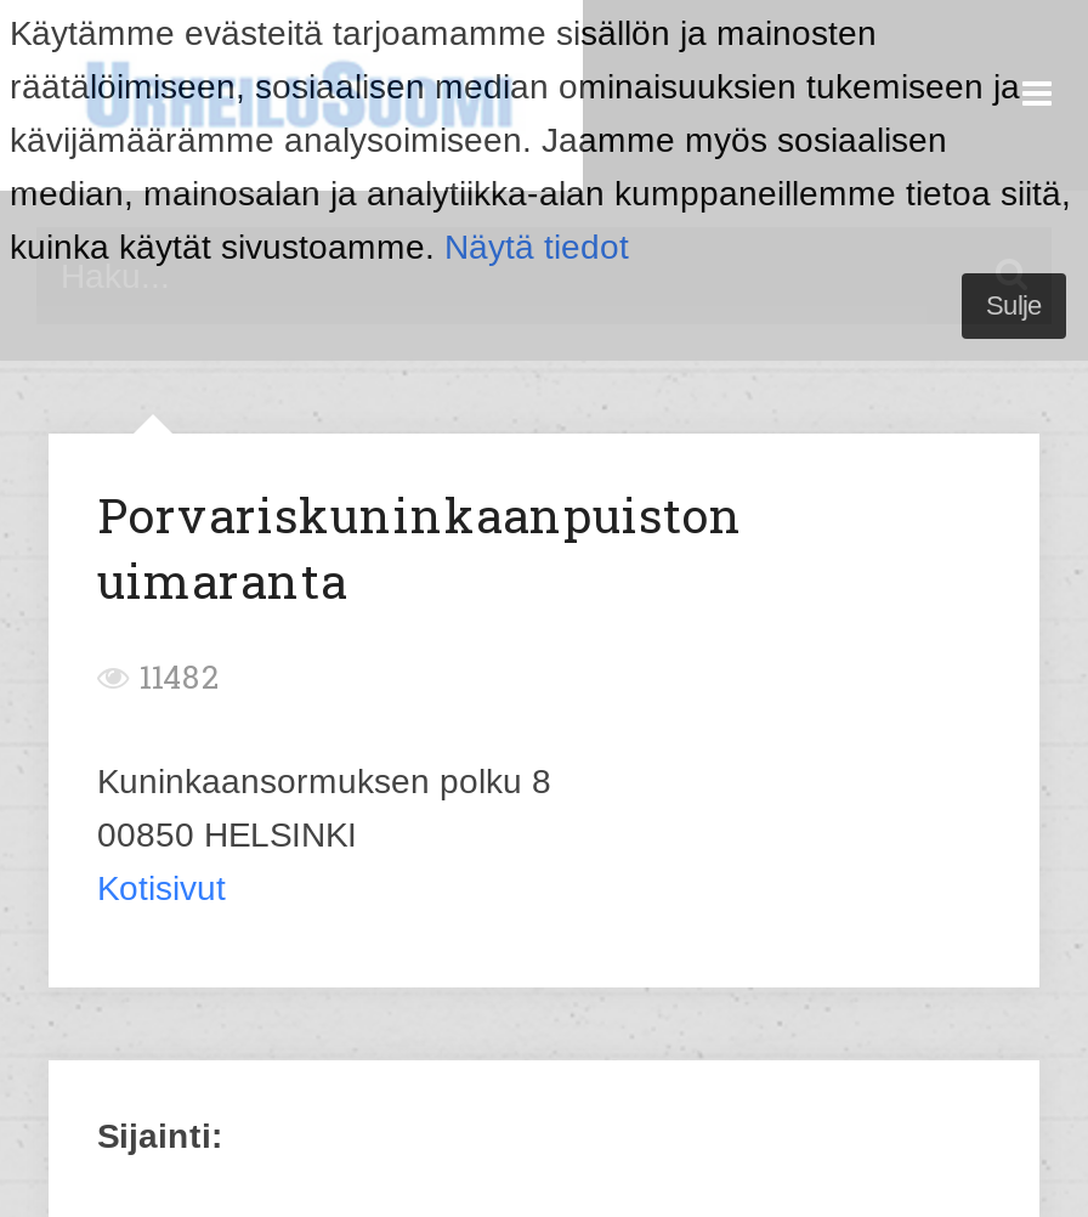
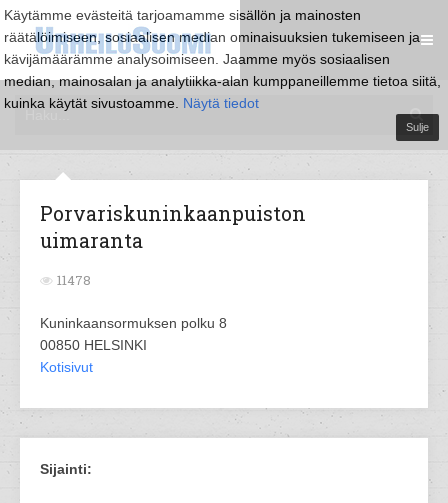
[138,655,219,698] 11482 -> [57,271,91,289] 11478

